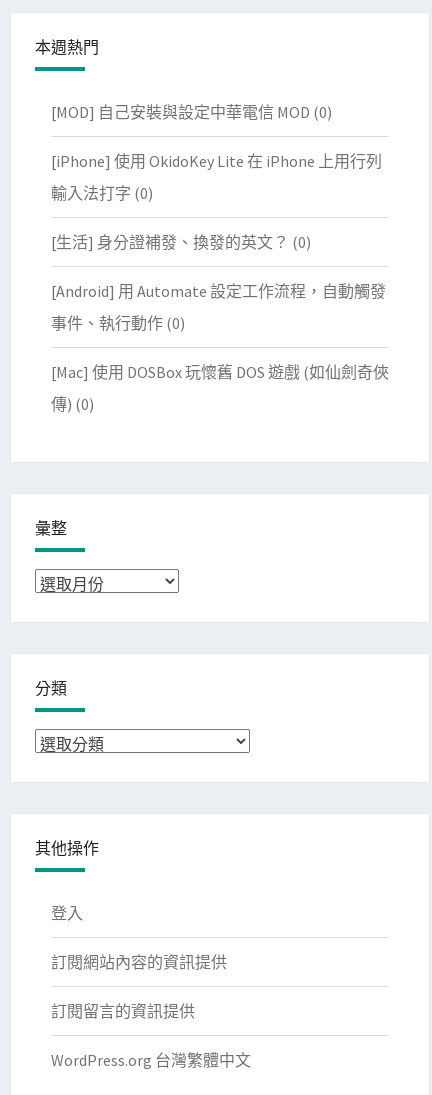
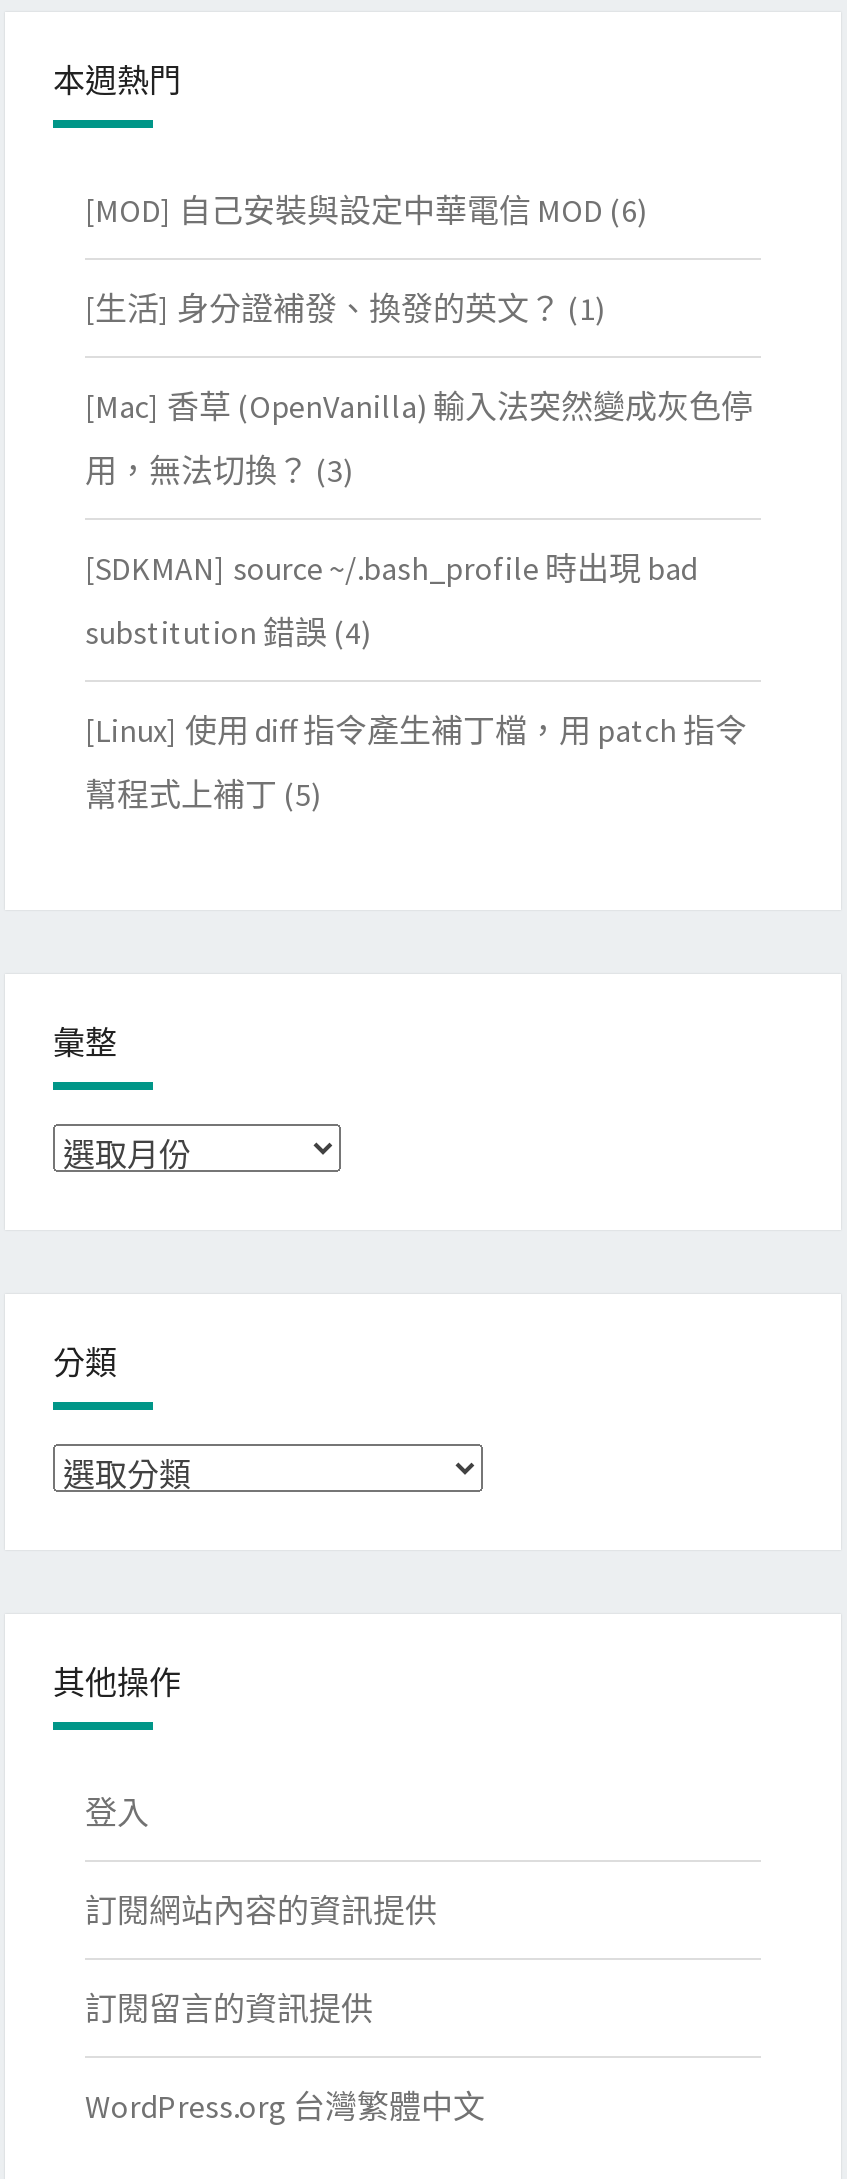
[51,102,332,122] [MOD] 自己安裝與設定中華電信 MOD (0) -> [85,191,647,231] [MOD] 自己安裝與設定中華電信 MOD (6)
[51,151,382,171] [iPhone] 使用 OkidoKey Lite 在 iPhone 上用行列 -> [85,289,605,329] [生活] 身分證補發、換發的英文？ (1)
[51,183,153,203] 輸入法打字 (0) -> [85,387,753,427] [Mac] 香草 (OpenVanilla) 輸入法突然變成灰色停
[51,232,311,252] [生活] 身分證補發、換發的英文？ (0) -> [85,451,353,491] 用，無法切換？ (3)
[51,281,386,301] [Android] 用 Automate 設定工作流程，自動觸發 -> [85,549,697,589] [SDKMAN] source ~/.bash_profile 時出現 bad
[51,313,185,333] 事件、執行動作 (0) -> [85,613,371,653] substitution 錯誤 (4)
[51,362,389,382] [Mac] 使用 DOSBox 玩懷舊 DOS 遊戲 (如仙劍奇俠 -> [85,711,747,751] [Linux] 使用 diff 指令產生補丁檔，用 patch 指令
[51,394,94,414] 傳) (0) -> [85,775,321,815] 幫程式上補丁 (5)

